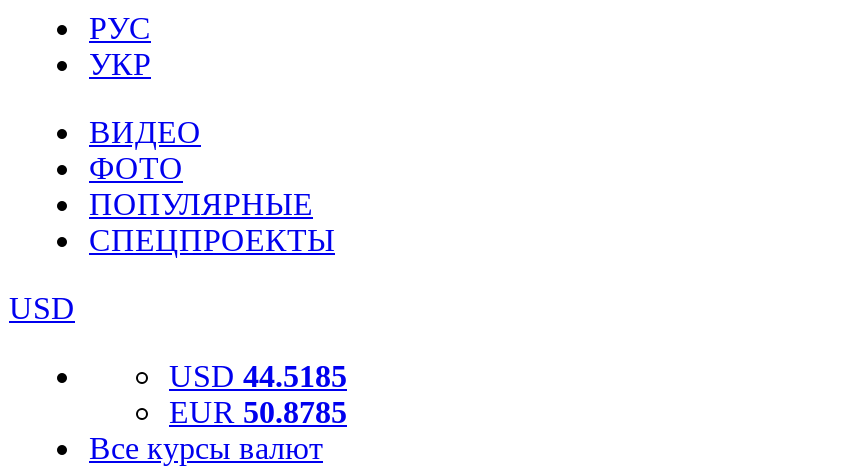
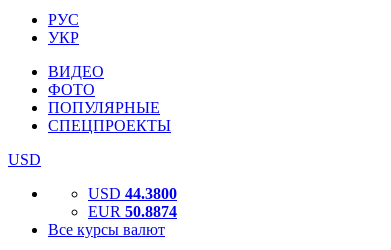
[169,359,347,393] USD 44.5185 -> [88,185,177,202] USD 44.3800
[169,395,347,429] EUR 50.8785 -> [88,203,177,220] EUR 50.8874

